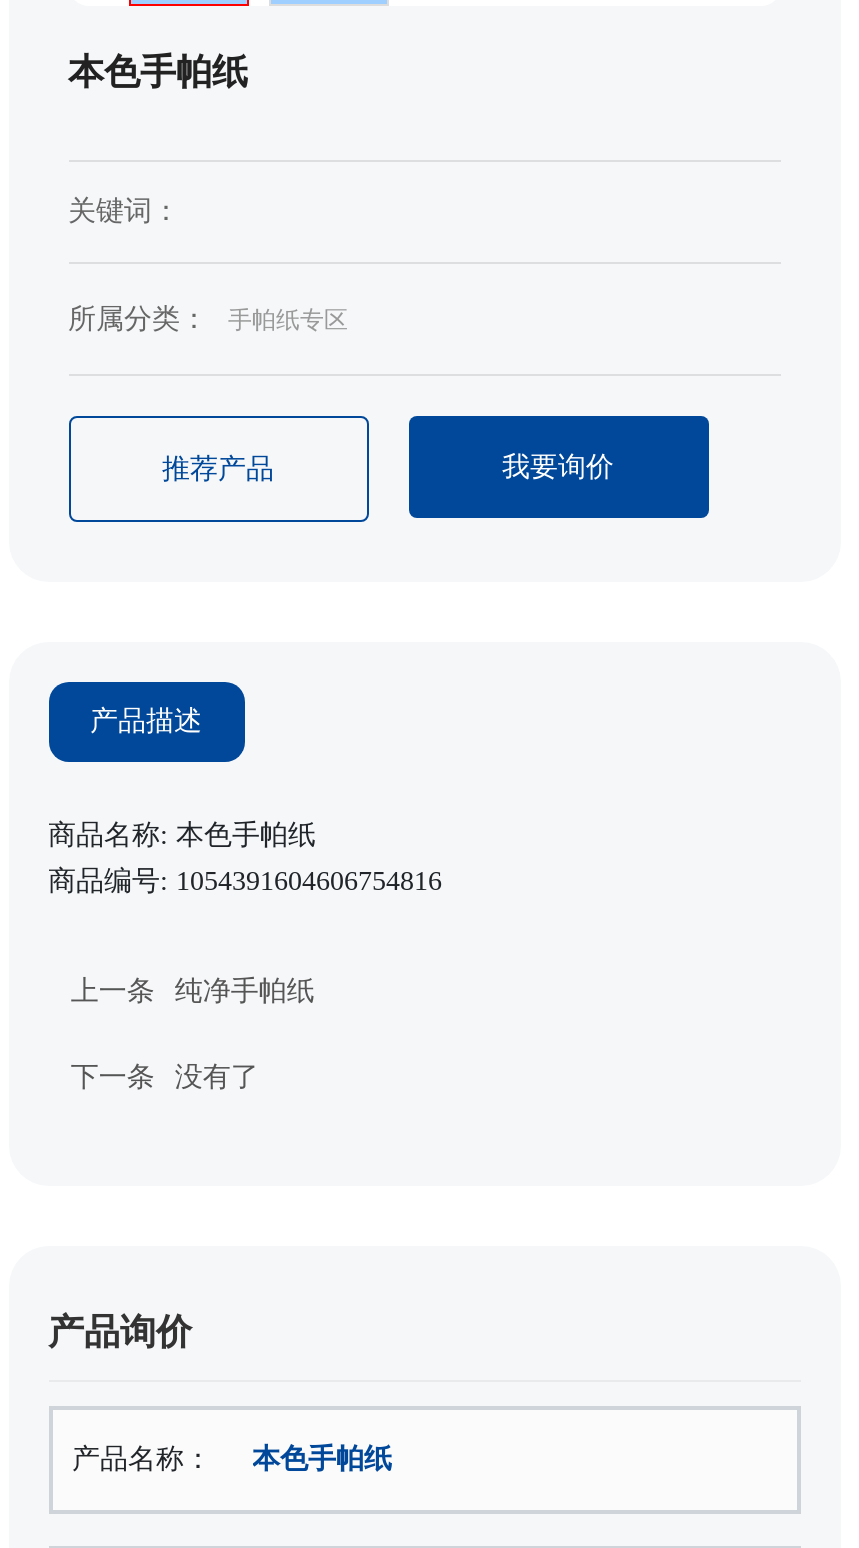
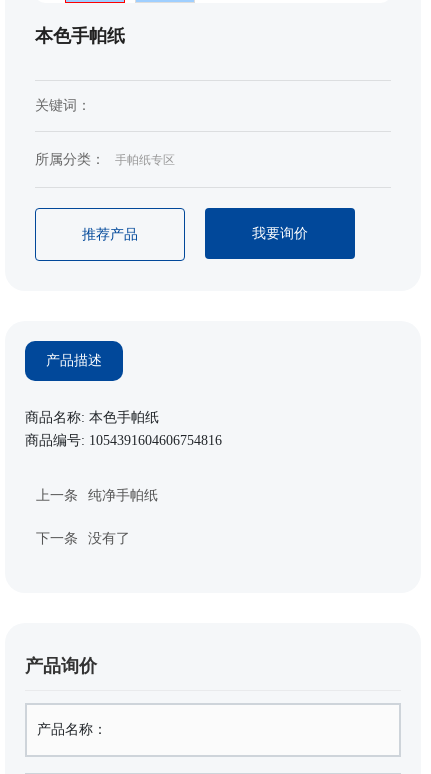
[252,1444,392,1474] 本色手帕纸 -> none

